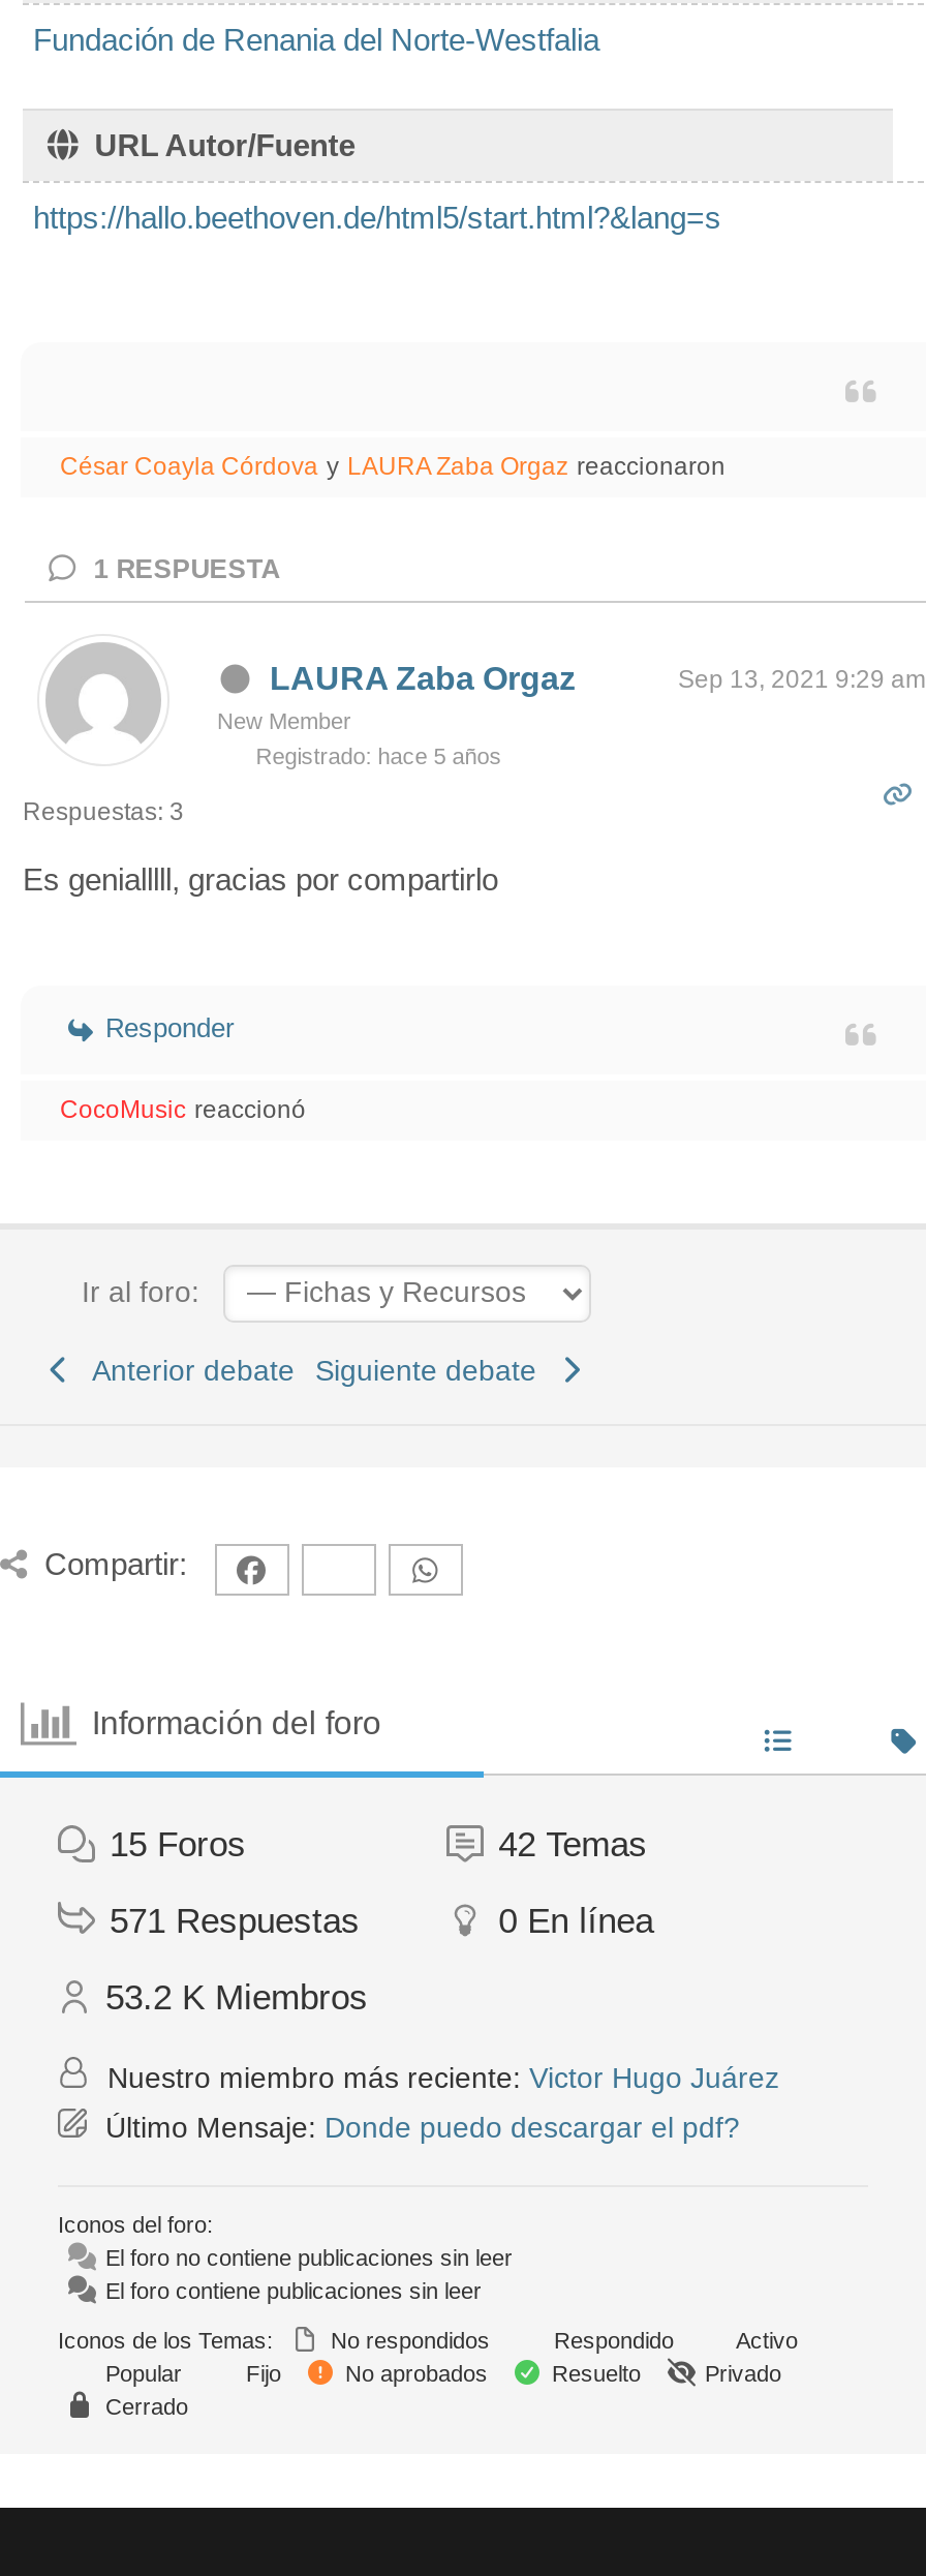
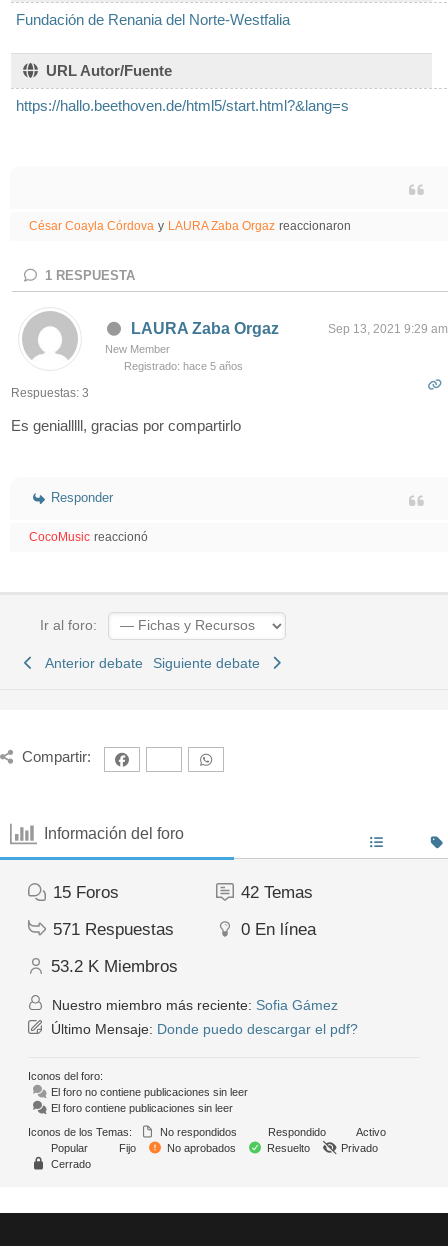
[99,2061,779,2094] Nuestro miembro más reciente: Victor Hugo Juárez -> [48,997,338,1013] Nuestro miembro más reciente: Sofia Gámez

